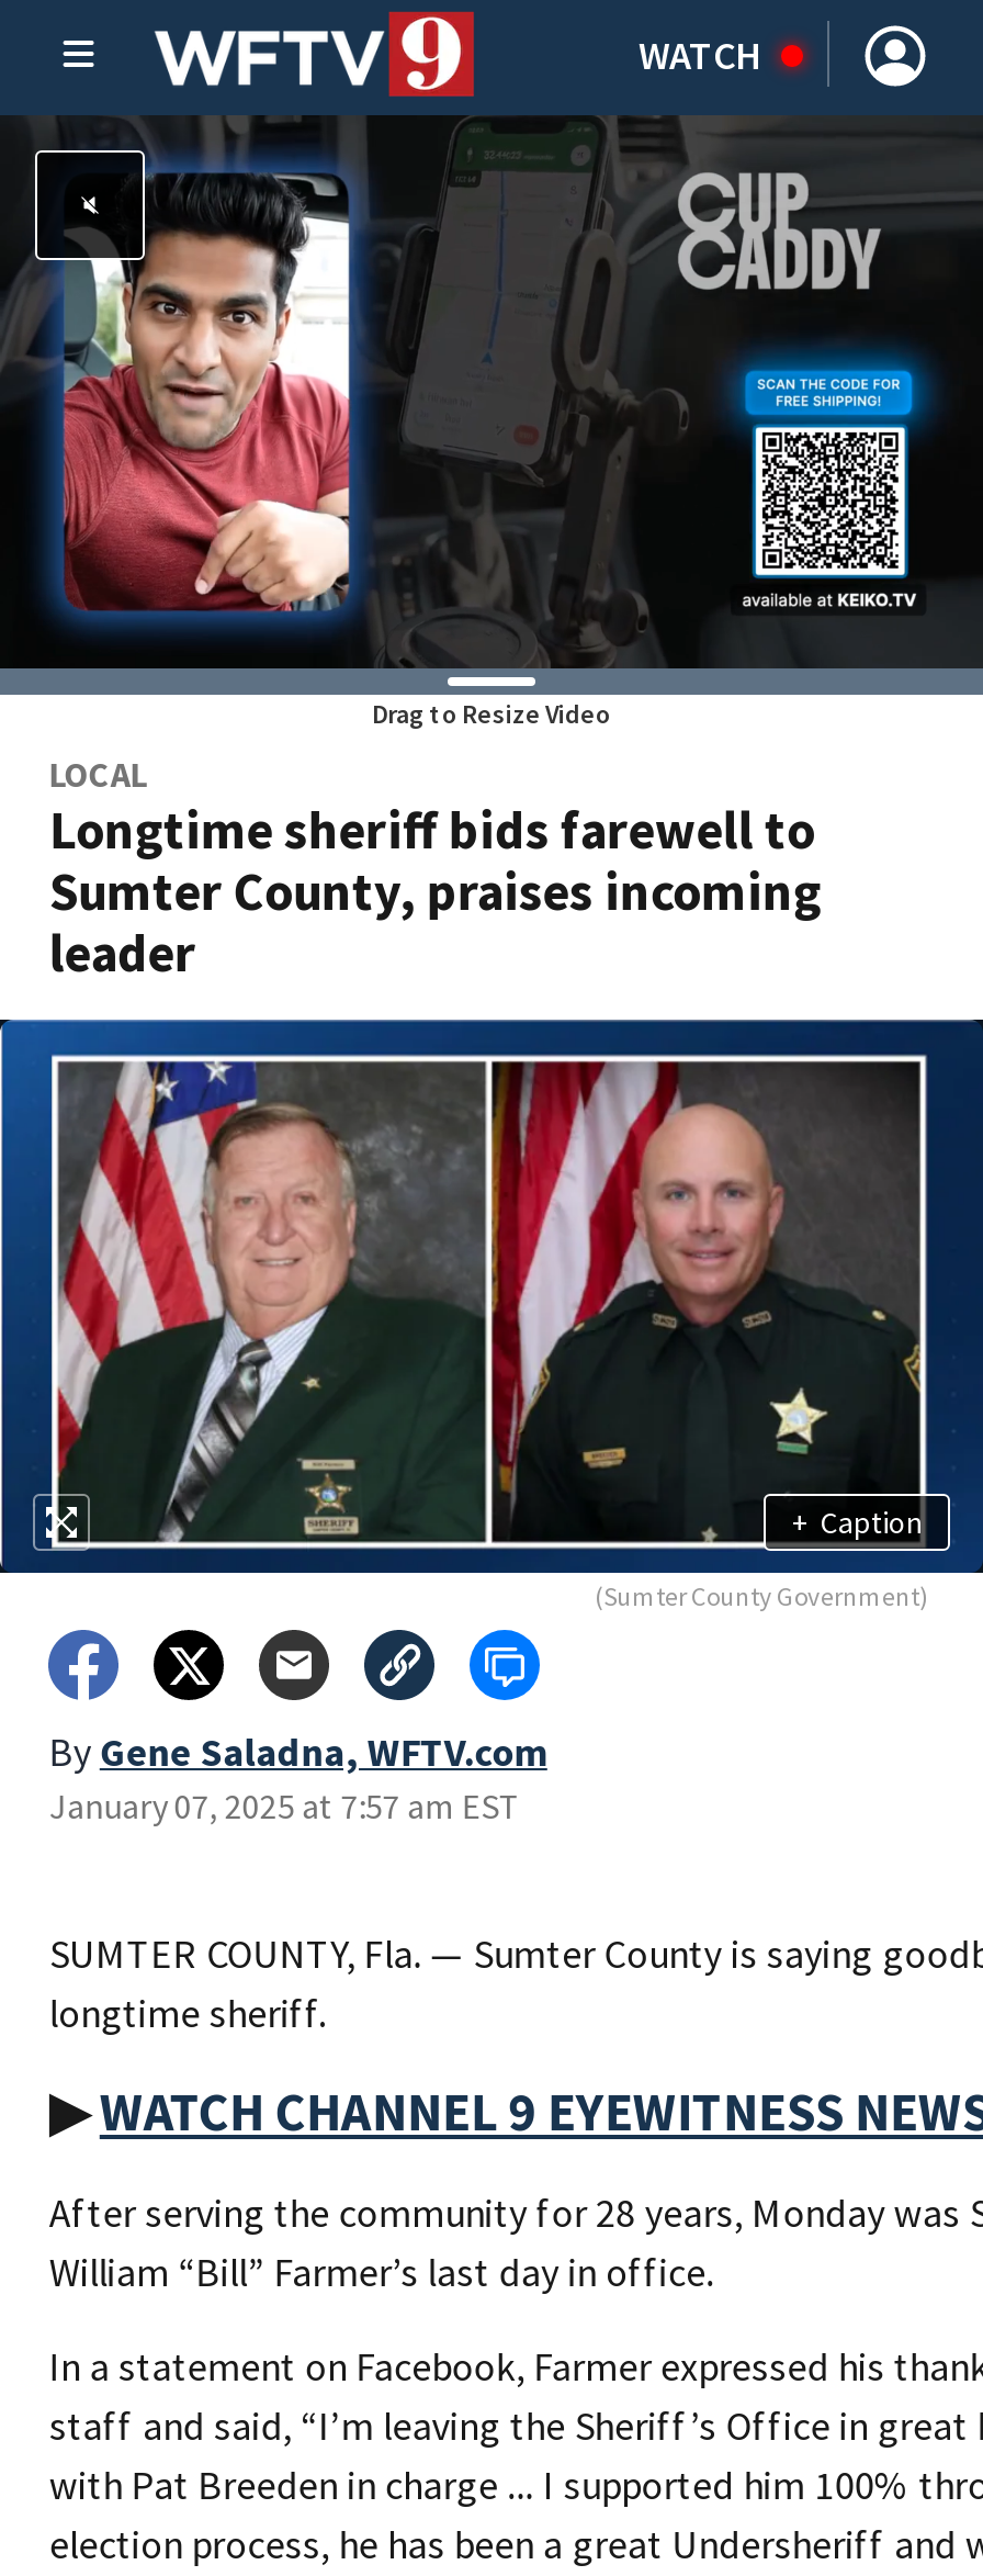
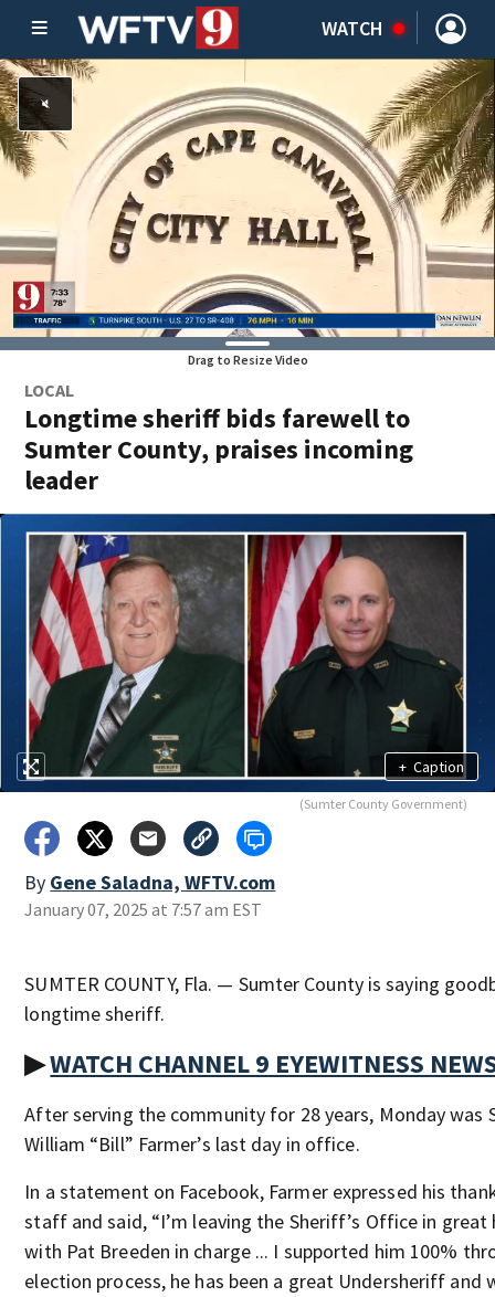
[7,115,976,671] [image] -> [3,57,492,338] [image]

